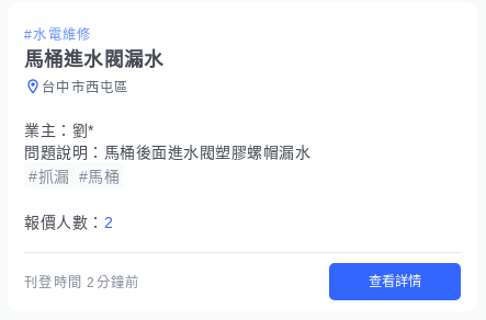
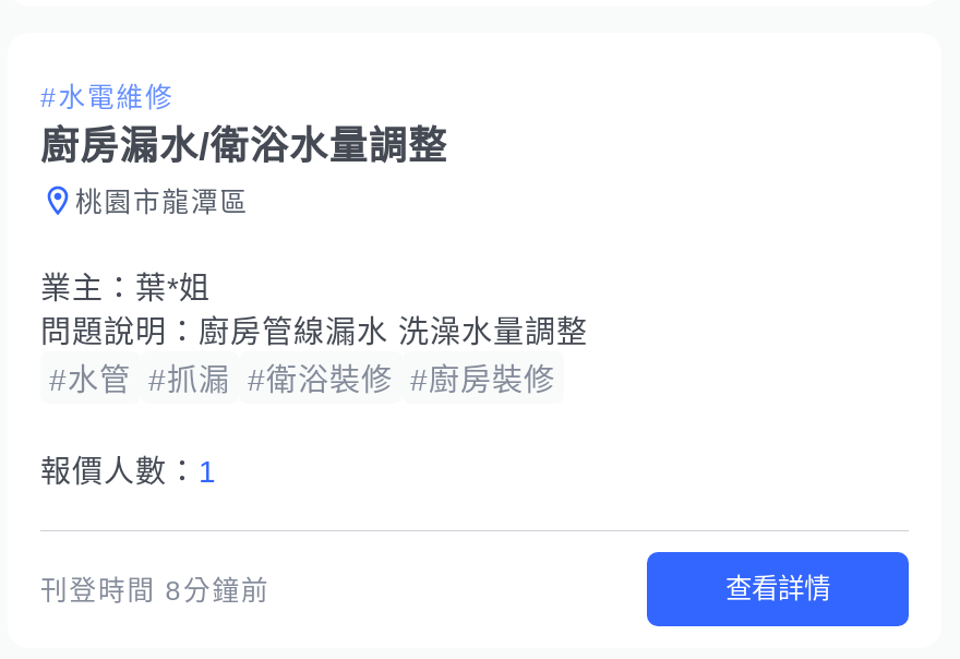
[24,48,164,95] 馬桶進水閥漏水 | 台中市西屯區 -> [40,124,448,218] 廚房漏水/衛浴水量調整 | 桃園市龍潭區
[24,122,310,185] 業主：劉* | 問題說明：馬桶後面進水閥塑膠螺帽漏水 | #抓漏 #馬桶 -> [40,271,588,397] 業主：葉*姐 | 問題說明：廚房管線漏水 洗澡水量調整 | #水管 #抓漏 #衛浴裝修 #廚房裝修
[24,214,113,231] 報價人數：2 -> [40,454,217,489] 報價人數：1
[24,275,140,290] 刊登時間2分鐘前 -> [40,576,270,607] 刊登時間8分鐘前

